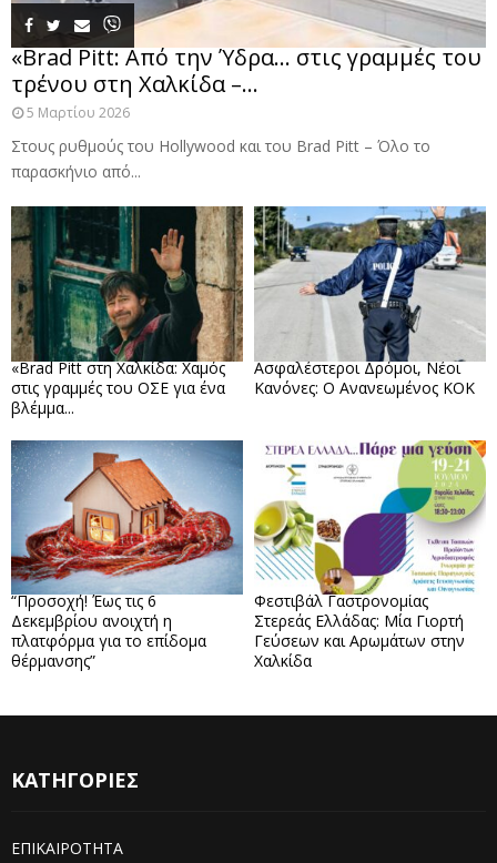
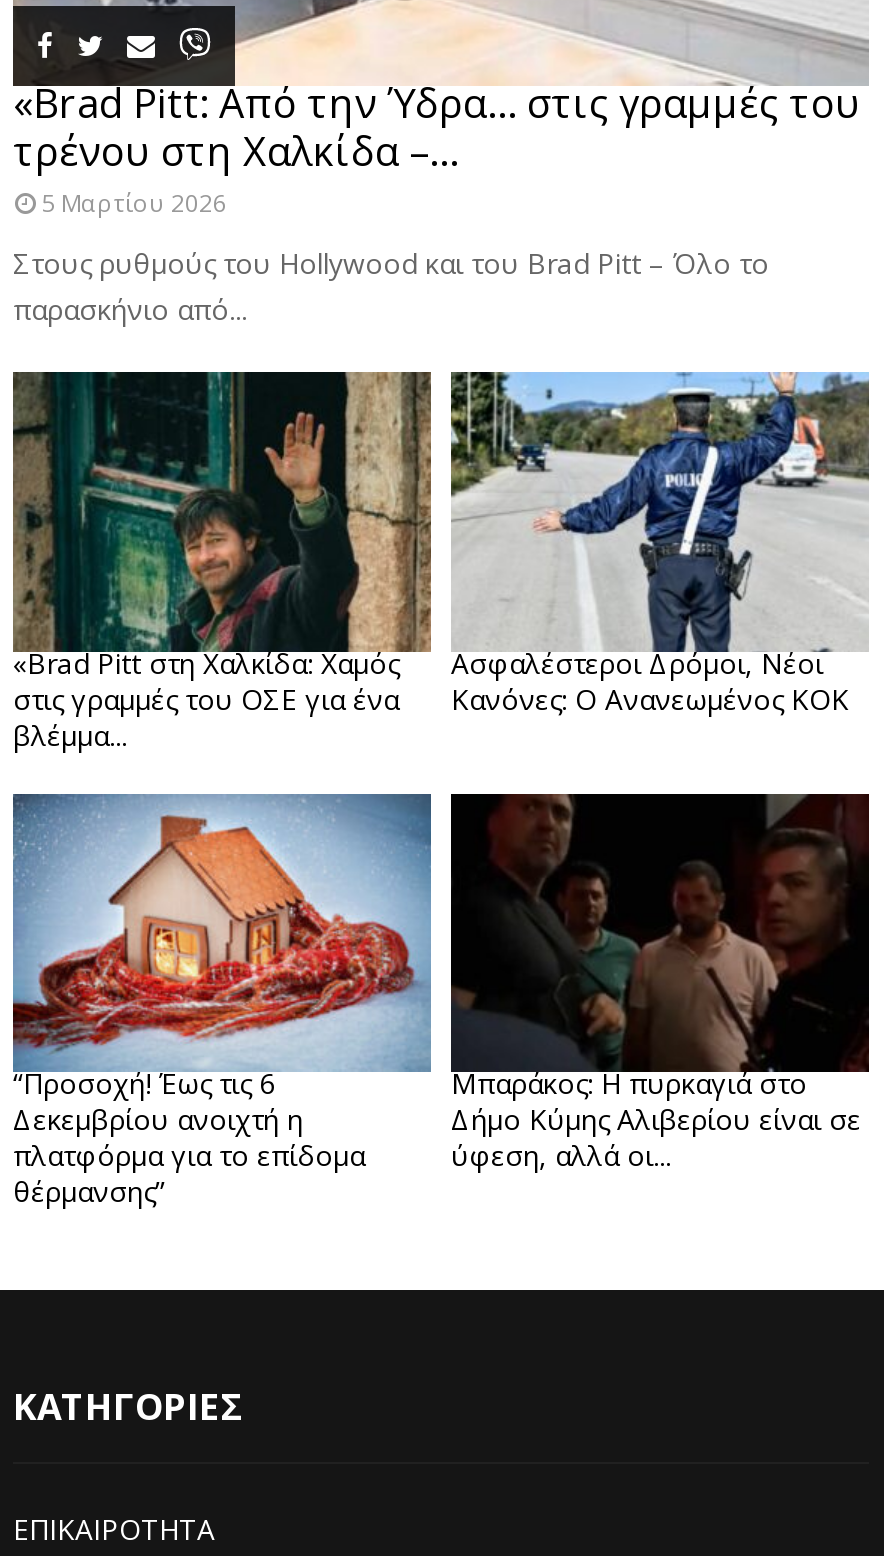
[254,439,487,671] [image] | Φεστιβάλ Γαστρονομίας | Στερεάς Ελλάδας: Μία Γιορτή | Γεύσεων και Αρωμάτων στην | Χαλκίδα -> [449,792,871,1174] [image] | Μπαράκος: Η πυρκαγιά στο | Δήμο Κύμης Αλιβερίου είναι σε | ύφεση, αλλά οι...

